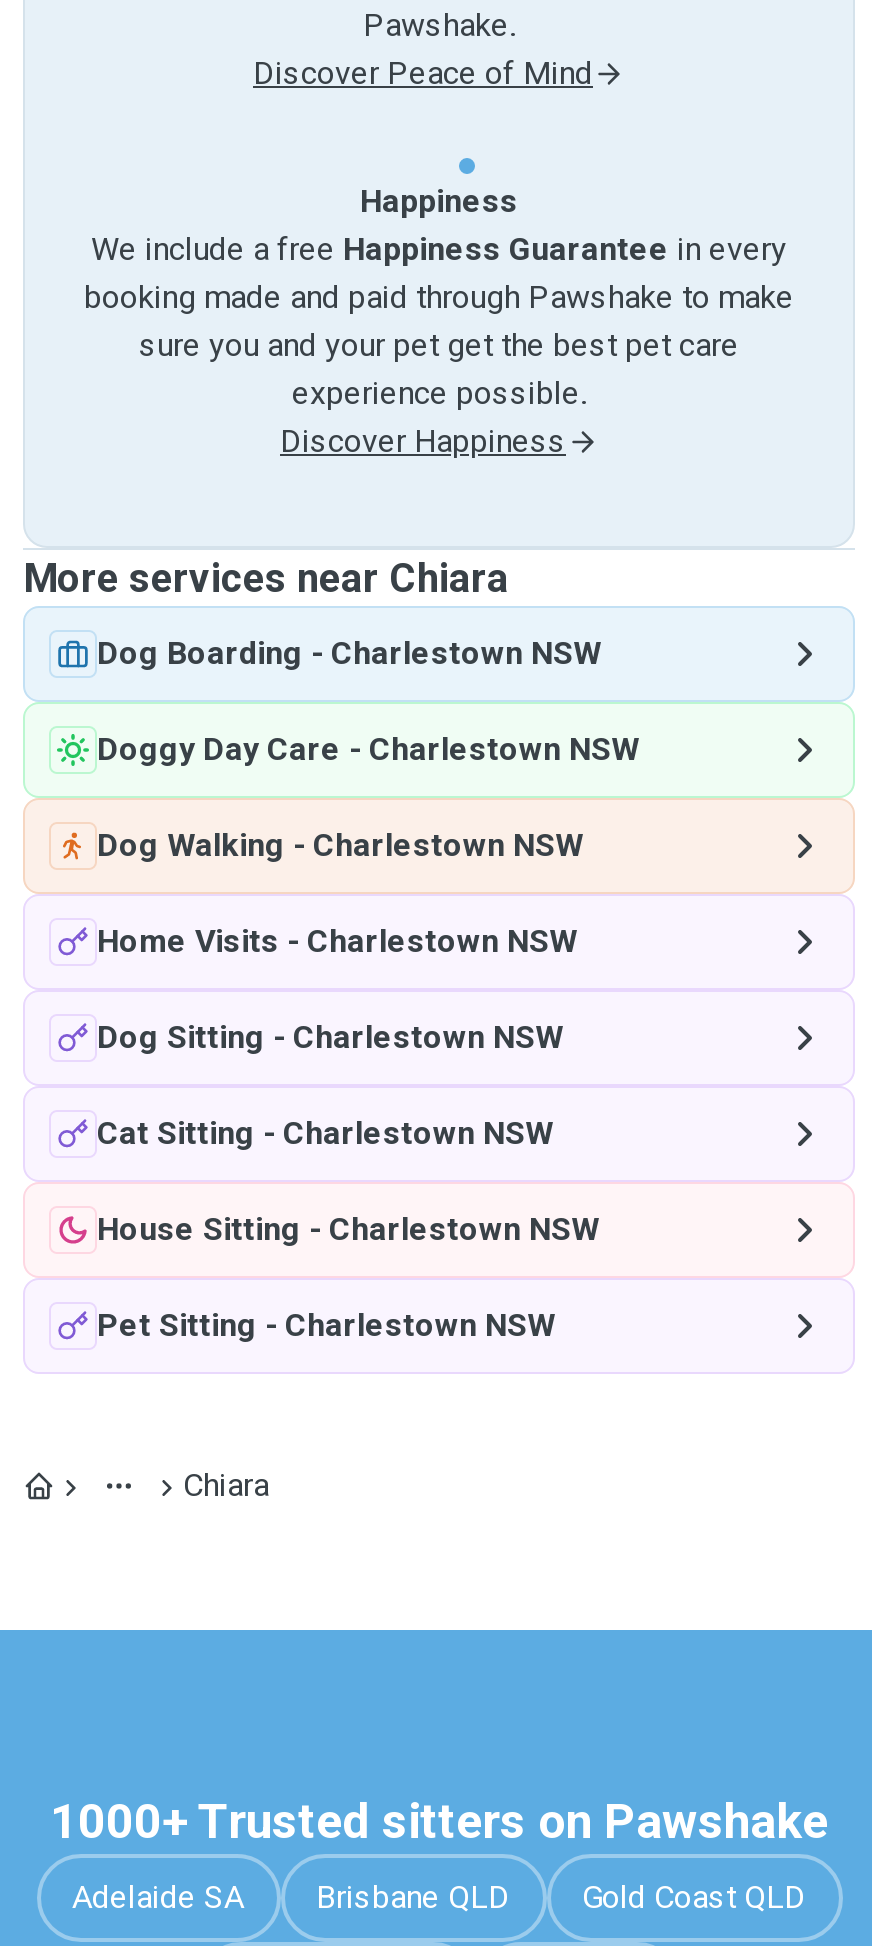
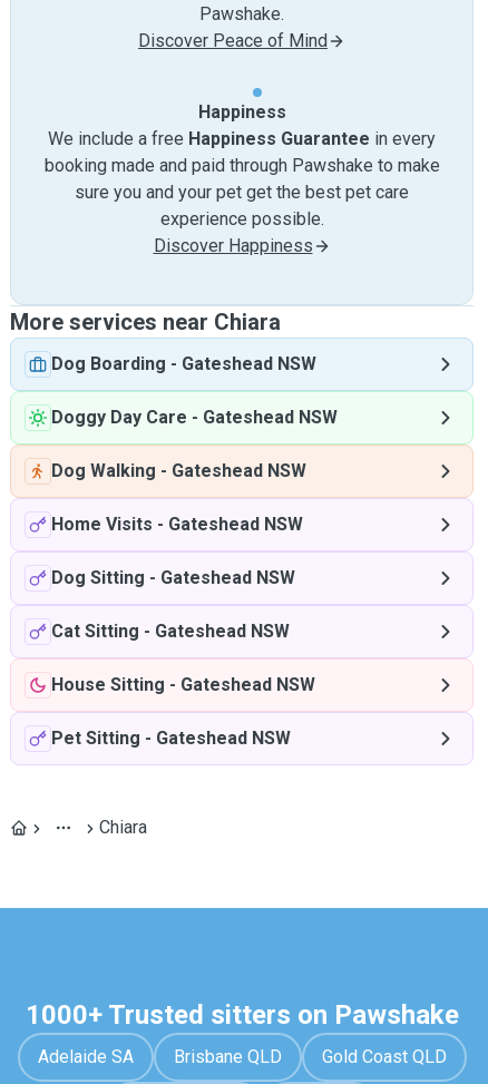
[97,634,601,672] Dog Boarding - Charlestown NSW -> [51,353,316,374] Dog Boarding - Gateshead NSW
[97,730,639,768] Doggy Day Care - Charlestown NSW -> [51,407,338,428] Doggy Day Care - Gateshead NSW
[97,826,583,864] Dog Walking - Charlestown NSW -> [51,460,306,481] Dog Walking - Gateshead NSW
[97,922,577,960] Home Visits - Charlestown NSW -> [51,514,303,535] Home Visits - Gateshead NSW
[97,1018,563,1056] Dog Sitting - Charlestown NSW -> [51,567,295,588] Dog Sitting - Gateshead NSW
[97,1114,553,1152] Cat Sitting - Charlestown NSW -> [51,621,290,642] Cat Sitting - Gateshead NSW
[97,1210,599,1248] House Sitting - Charlestown NSW -> [51,674,315,695] House Sitting - Gateshead NSW
[97,1306,555,1344] Pet Sitting - Charlestown NSW -> [51,727,291,749] Pet Sitting - Gateshead NSW

